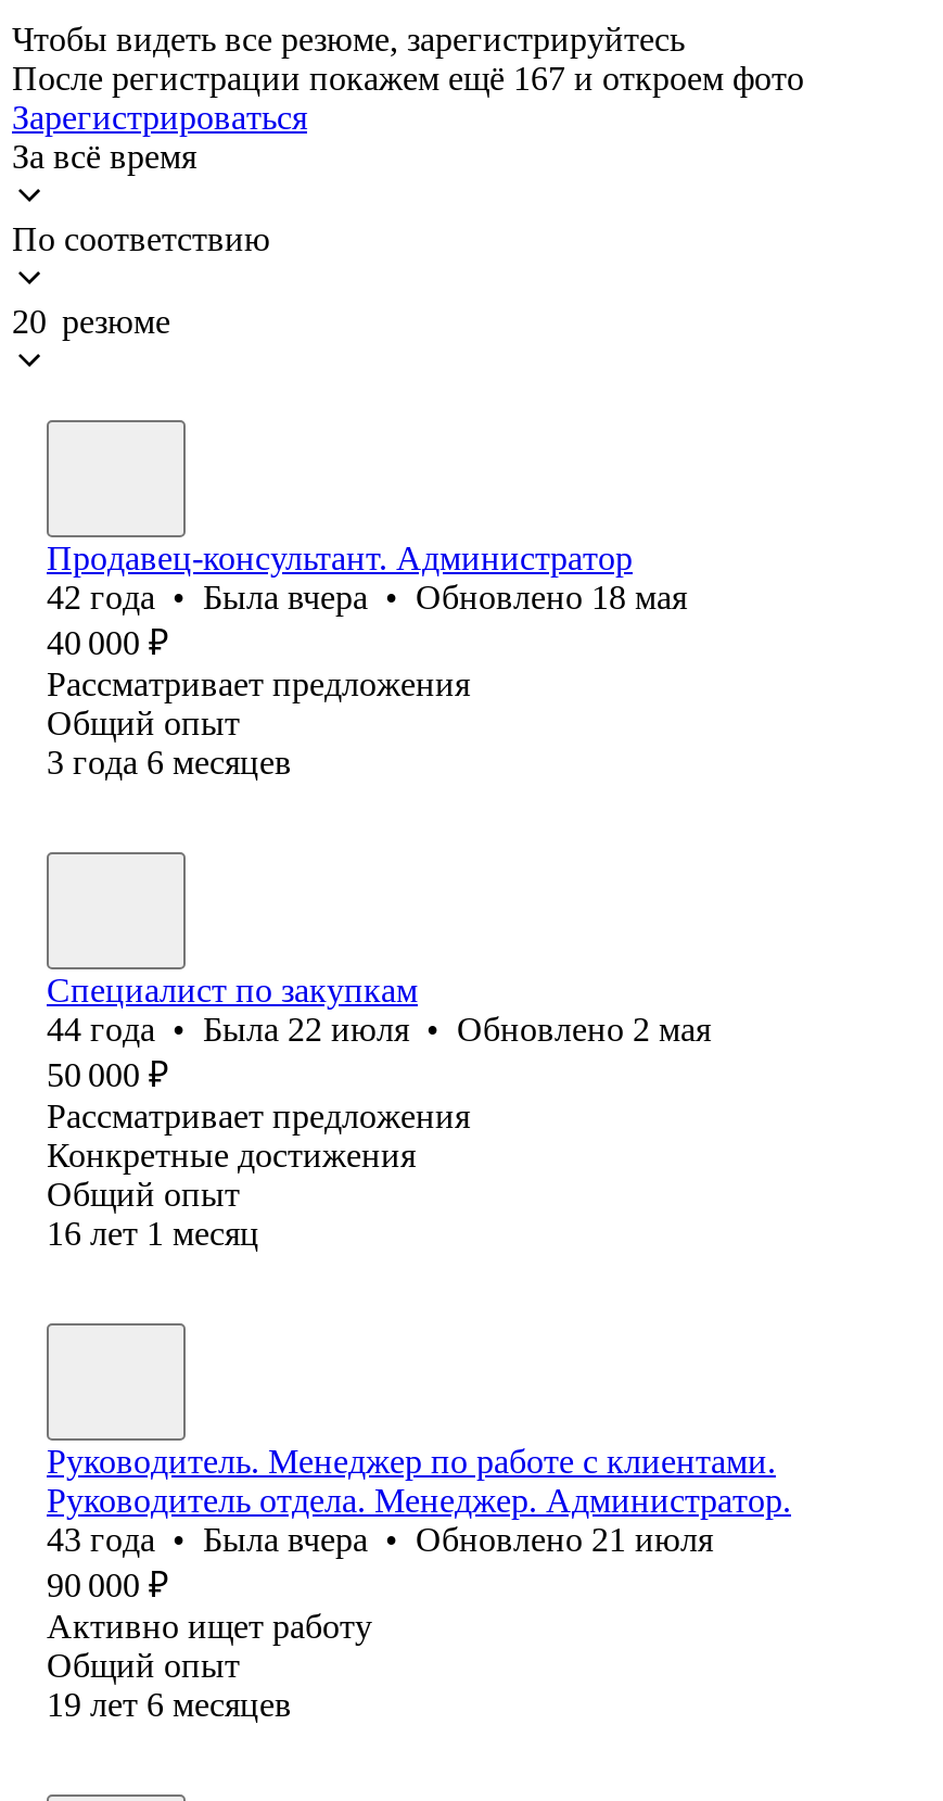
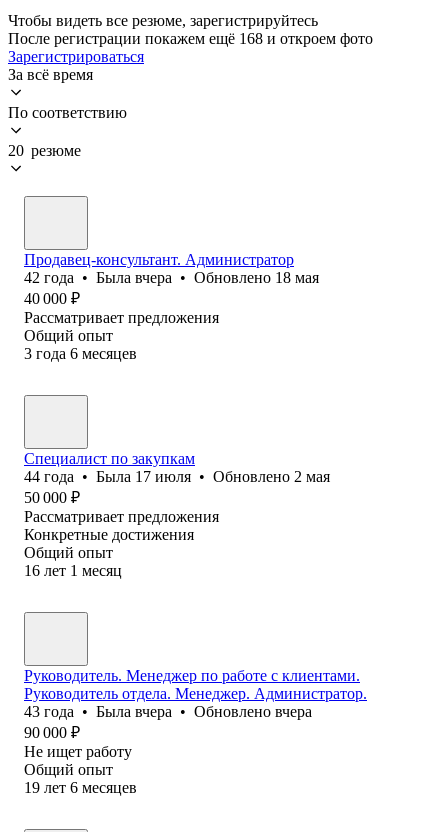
[12,59,804,96] После регистрации покажем ещё 167 и откроем фото -> [8,30,373,47] После регистрации покажем ещё 168 и откроем фото
[47,1010,711,1047] 44 года • Была 22 июля • Обновлено 2 мая -> [24,468,330,485] 44 года • Была 17 июля • Обновлено 2 мая
[47,1521,713,1558] 43 года • Была вчера • Обновлено21 июля -> [24,703,312,720] 43 года • Была вчера • Обновленовчера
[47,1608,372,1644] Активно ищет работу -> [24,743,132,760] Не ищет работу

